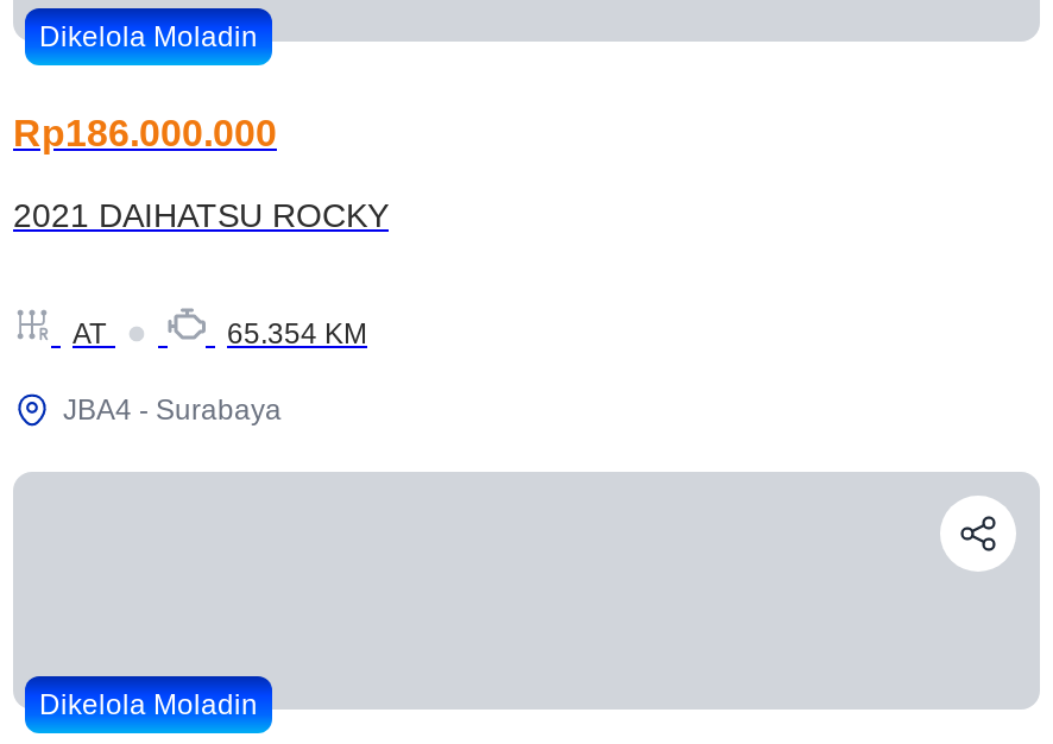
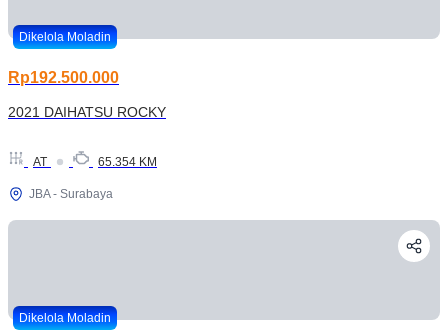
[13,113,277,153] Rp186.000.000 -> [8,69,119,86] Rp192.500.000
[63,394,282,428] JBA4 - Surabaya -> [29,187,113,201] JBA - Surabaya

